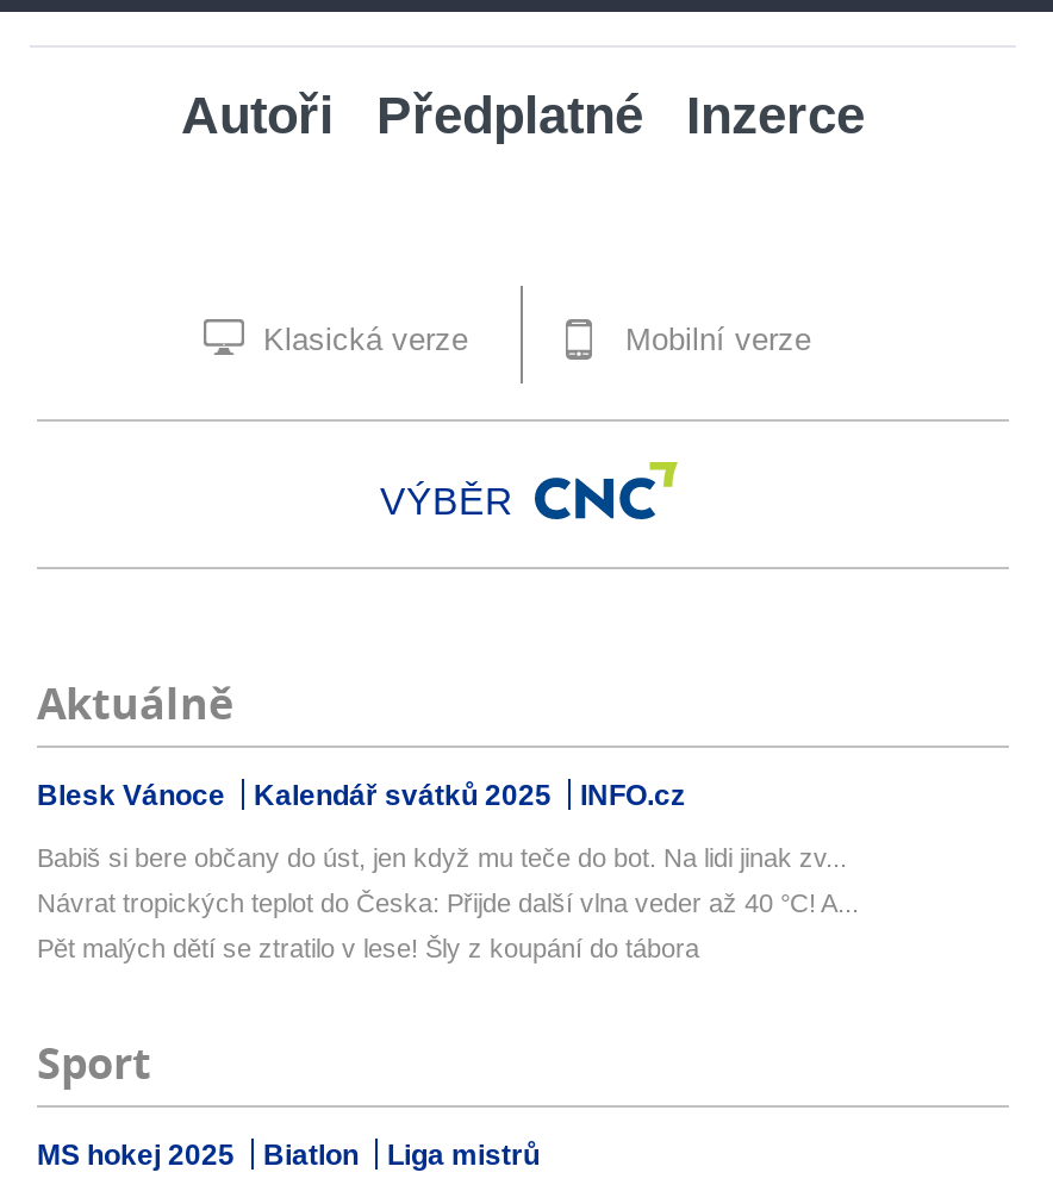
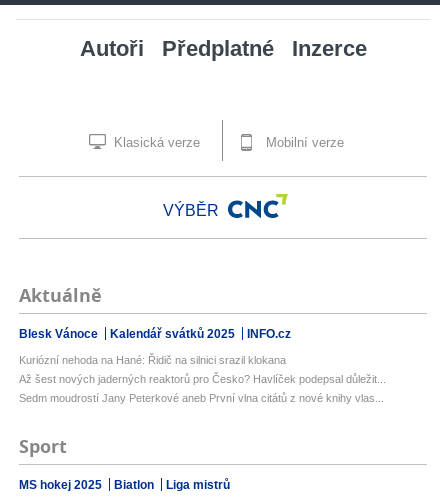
[37,844,847,872] Babiš si bere občany do úst, jen když mu teče do bot. Na lidi jinak zv... -> [19,354,286,366] Kuriózní nehoda na Hané: Řidič na silnici srazil klokana
[37,889,859,918] Návrat tropických teplot do Česka: Přijde další vlna veder až 40 °C! A... -> [19,373,386,385] Až šest nových jaderných reaktorů pro Česko? Havlíček podepsal důležit...
[37,934,699,963] Pět malých dětí se ztratilo v lese! Šly z koupání do tábora -> [19,392,384,404] Sedm moudrostí Jany Peterkové aneb První vlna citátů z nové knihy vlas...

